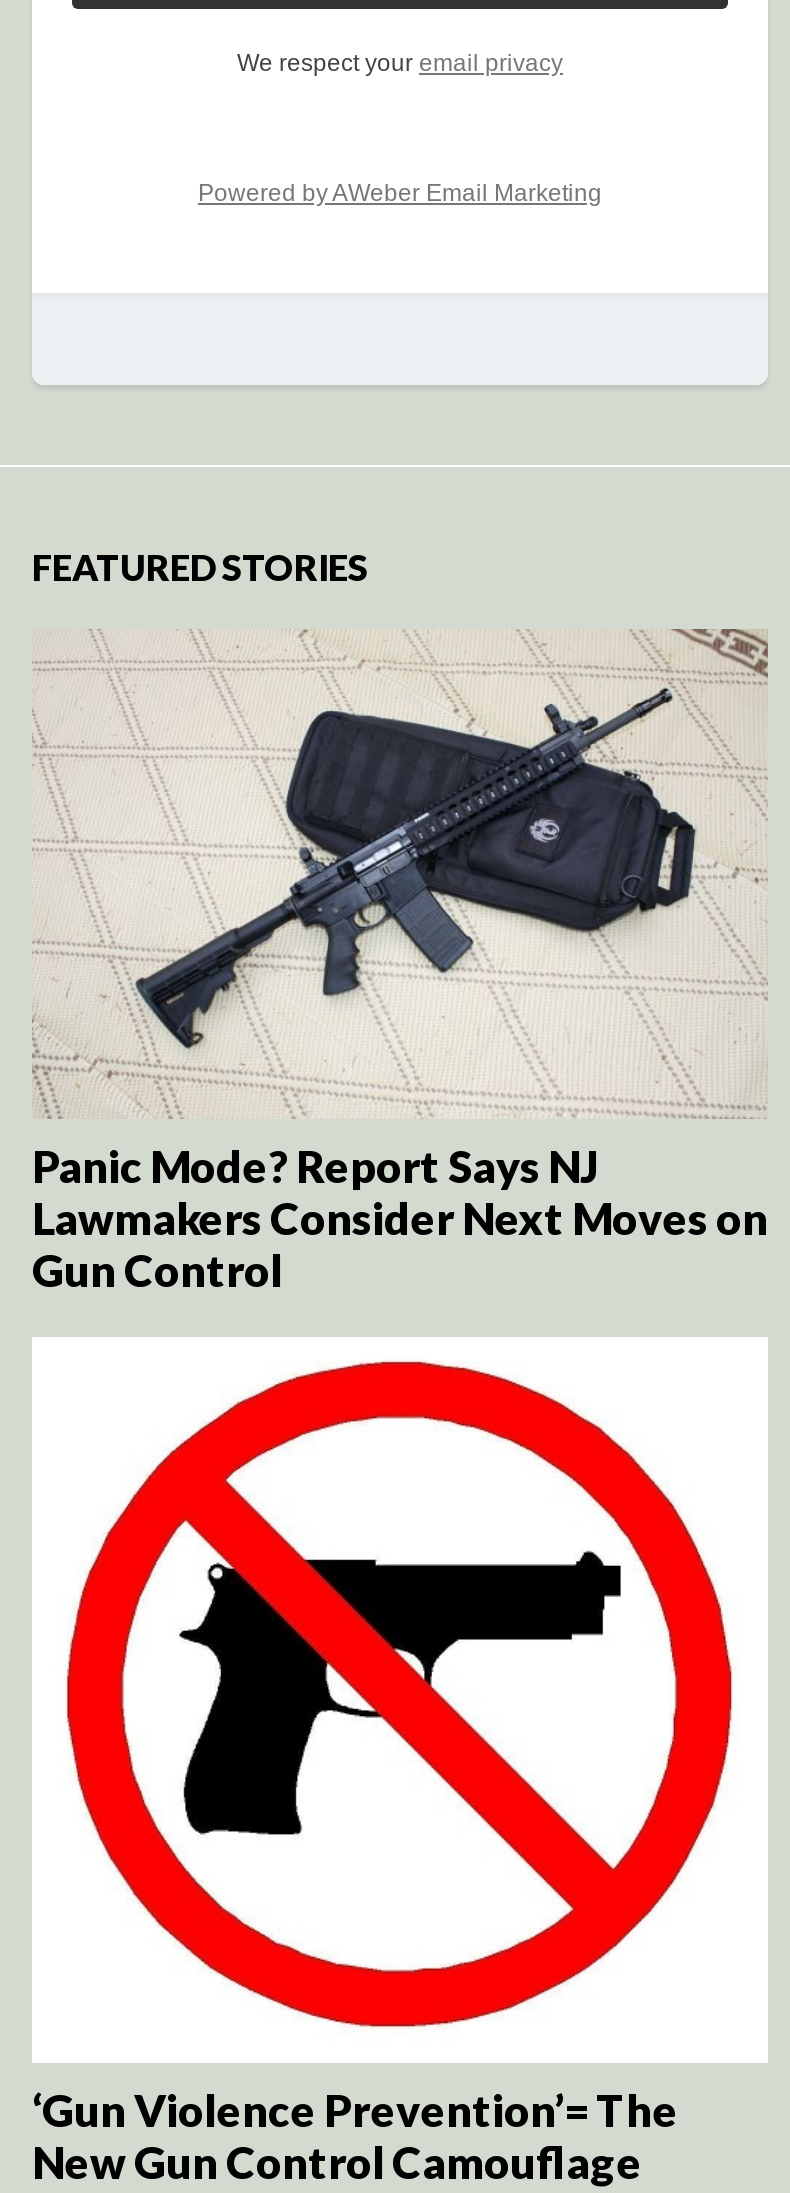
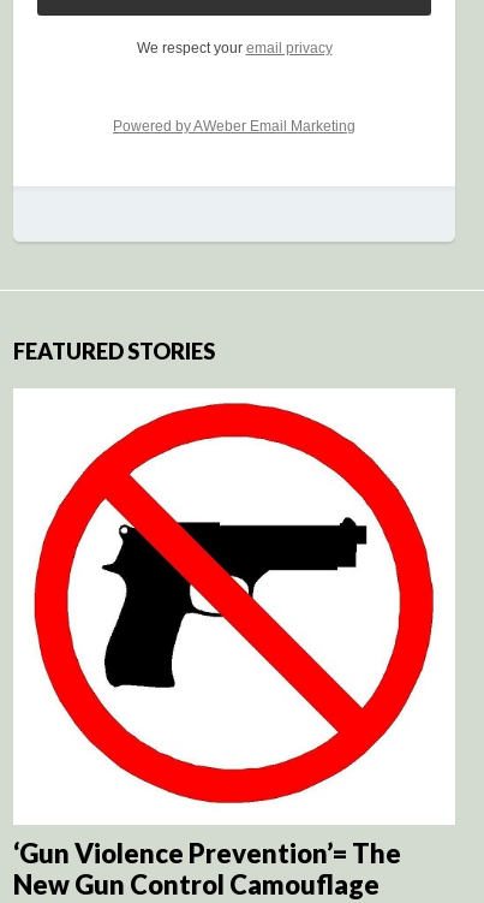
[32,628,770,1297] [image] | Panic Mode? Report Says NJ | Lawmakers Consider Next Moves on | Gun Control -> none

